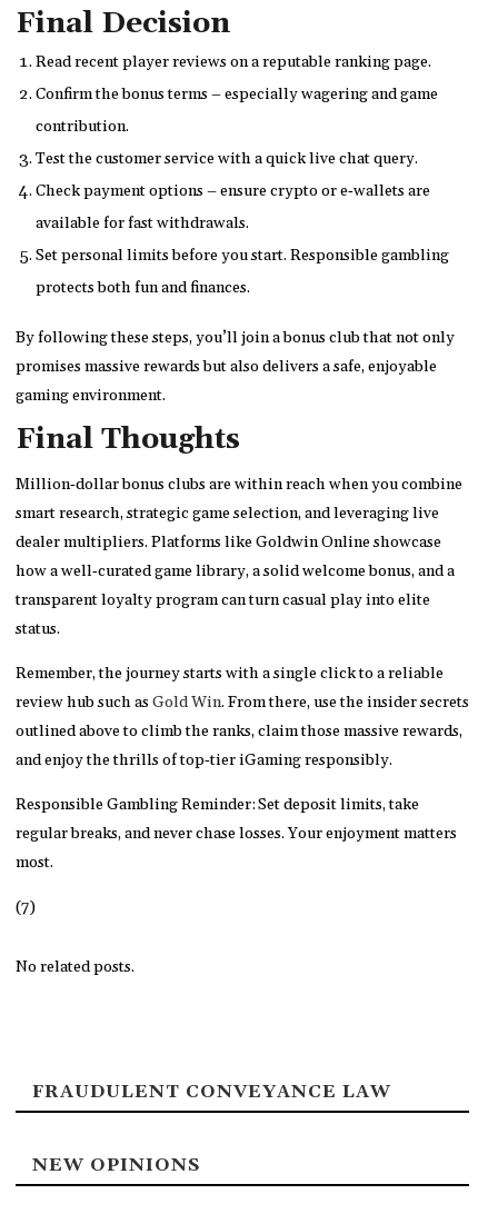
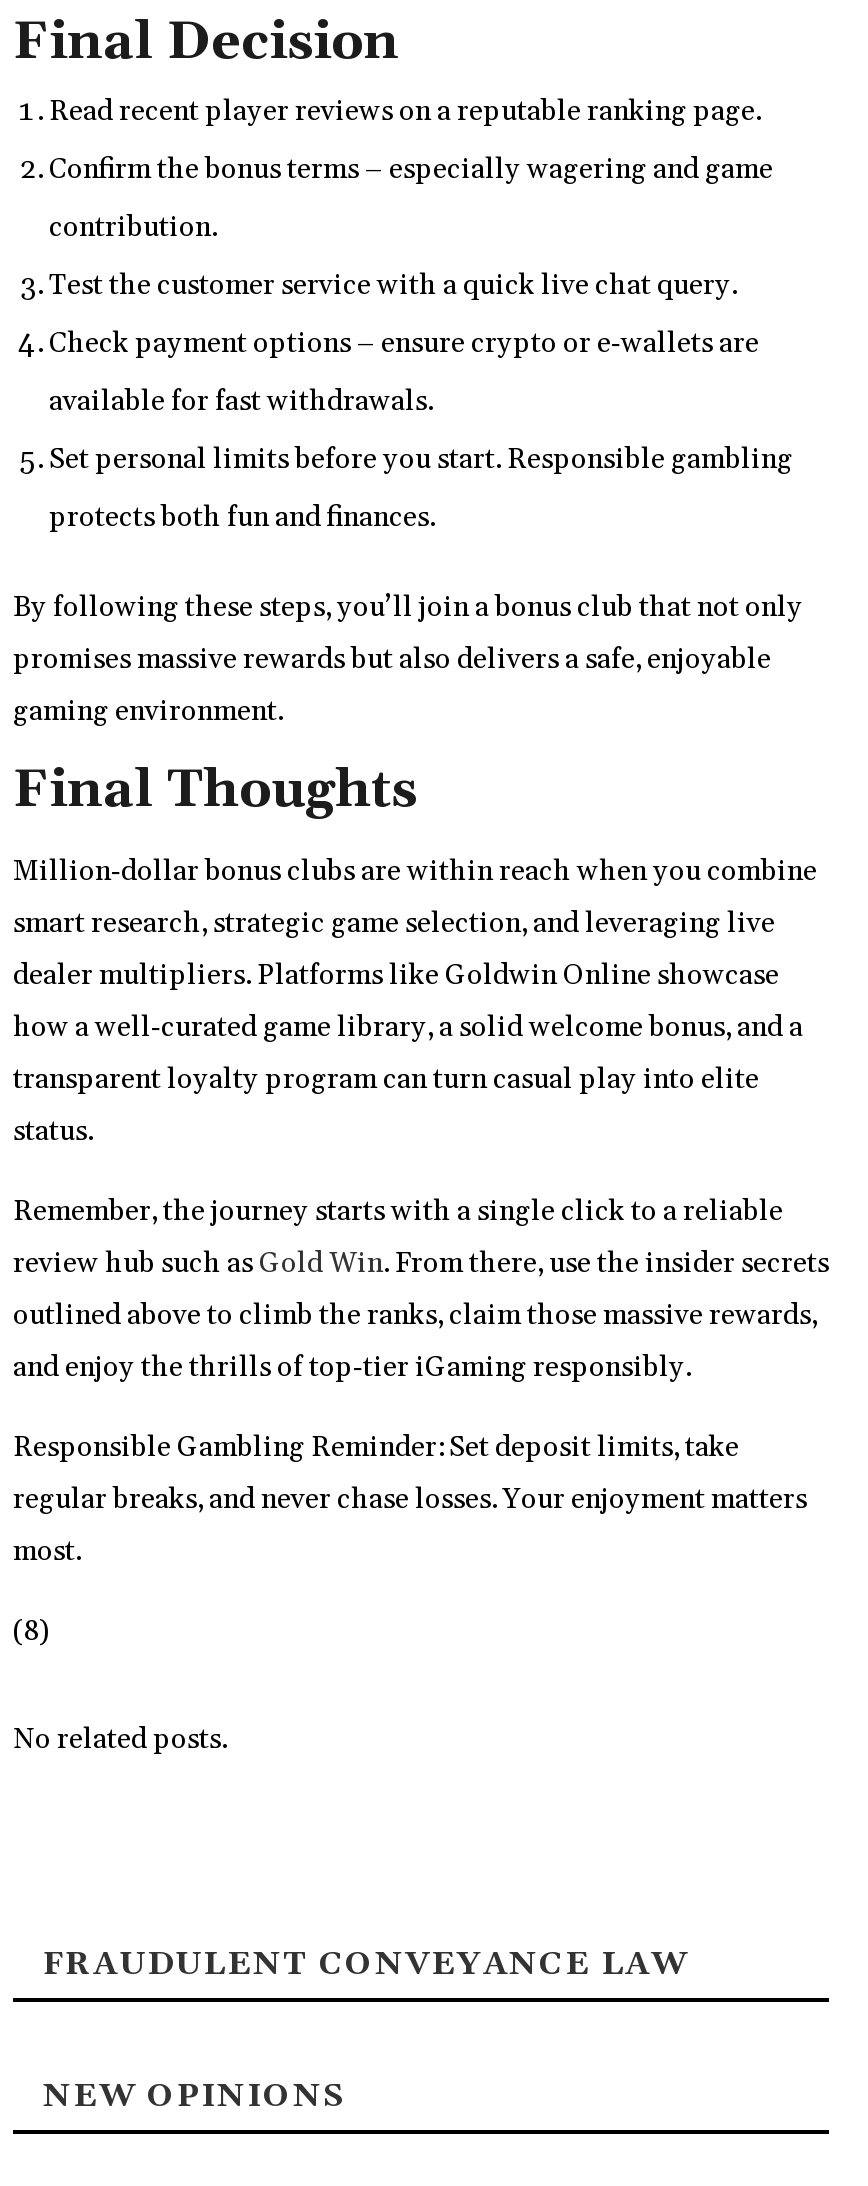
[16,897,36,917] (7) -> [13,1613,51,1649] (8)

